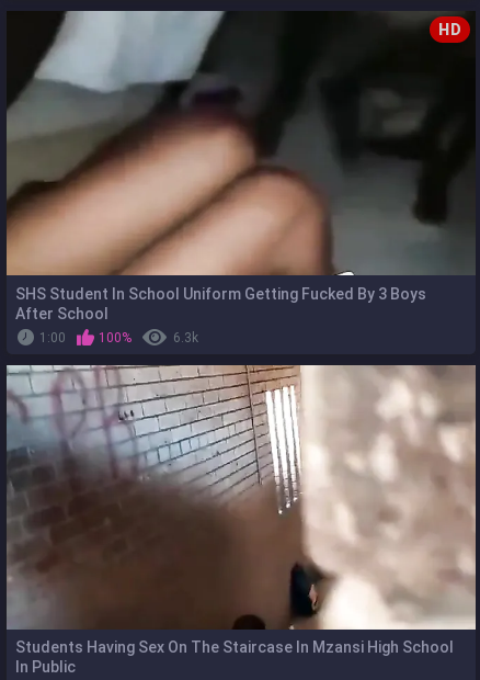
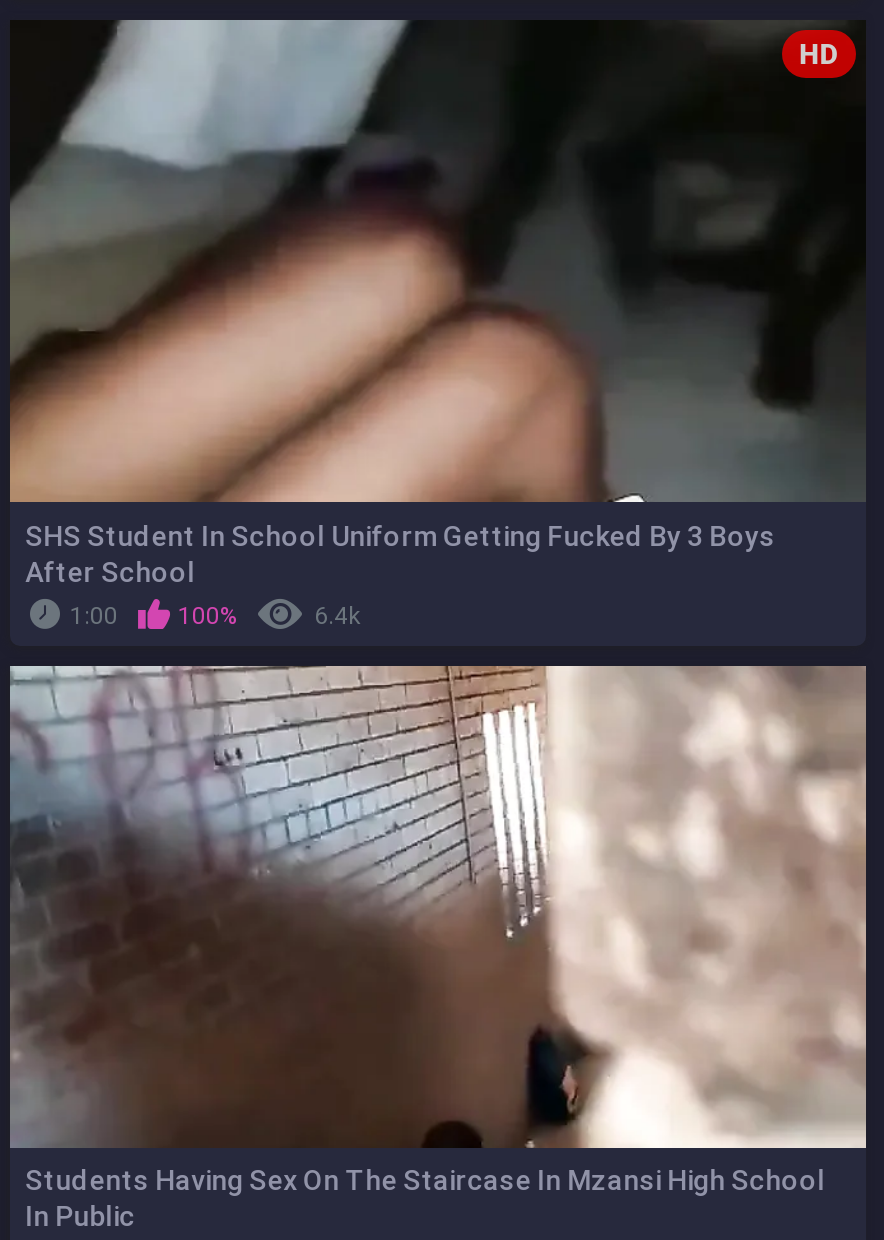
[173,330,198,346] 6.3k -> [314,602,360,630] 6.4k

